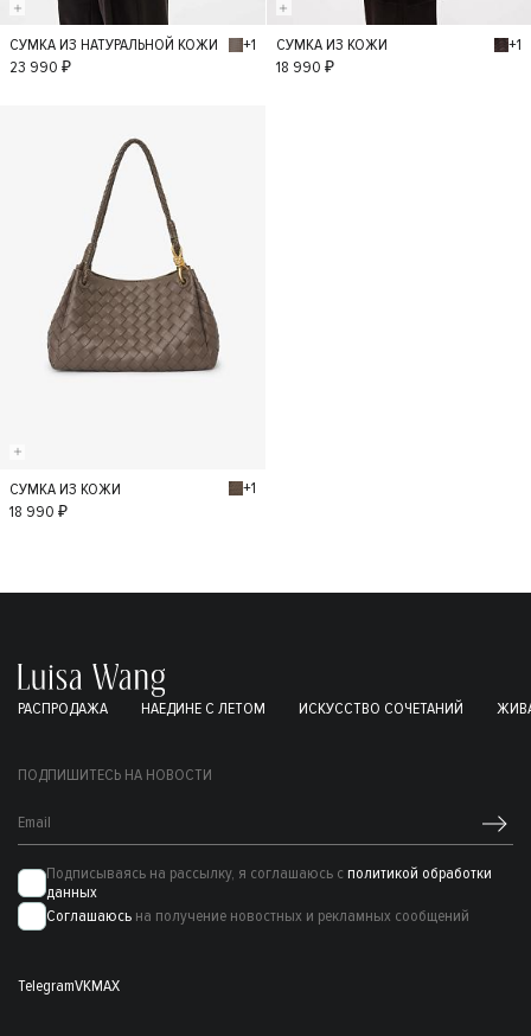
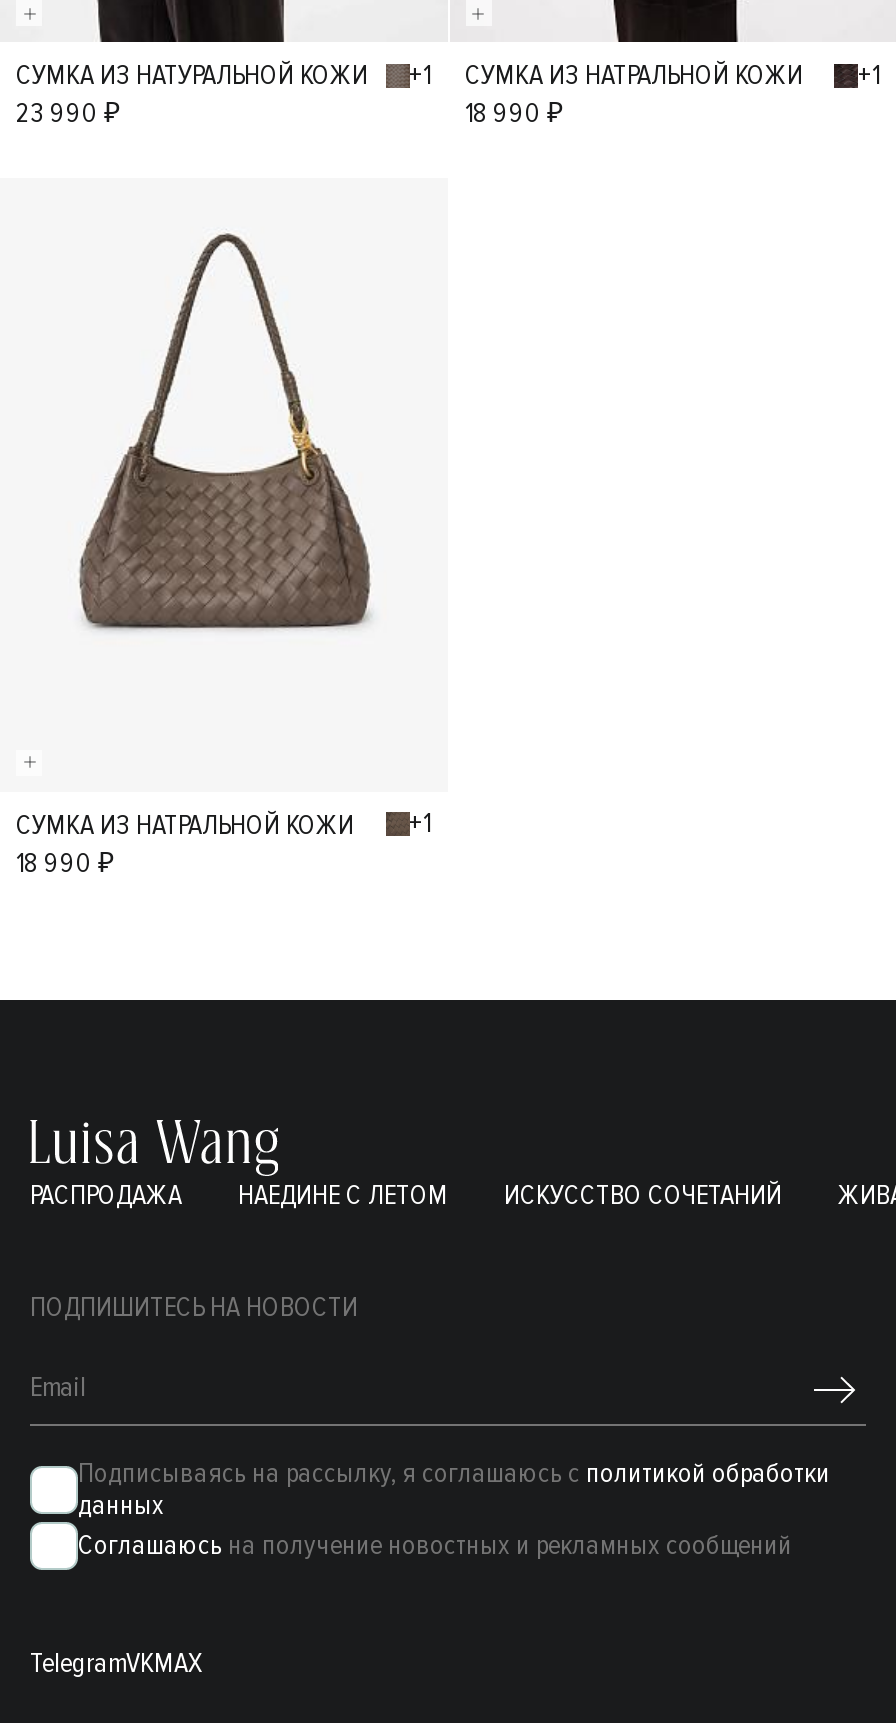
[276,35,387,55] СУМКА ИЗ КОЖИ -> [465,59,803,93] СУМКА ИЗ НАТРАЛЬНОЙ КОЖИ
[9,478,121,498] СУМКА ИЗ КОЖИ -> [16,807,354,841] СУМКА ИЗ НАТРАЛЬНОЙ КОЖИ

